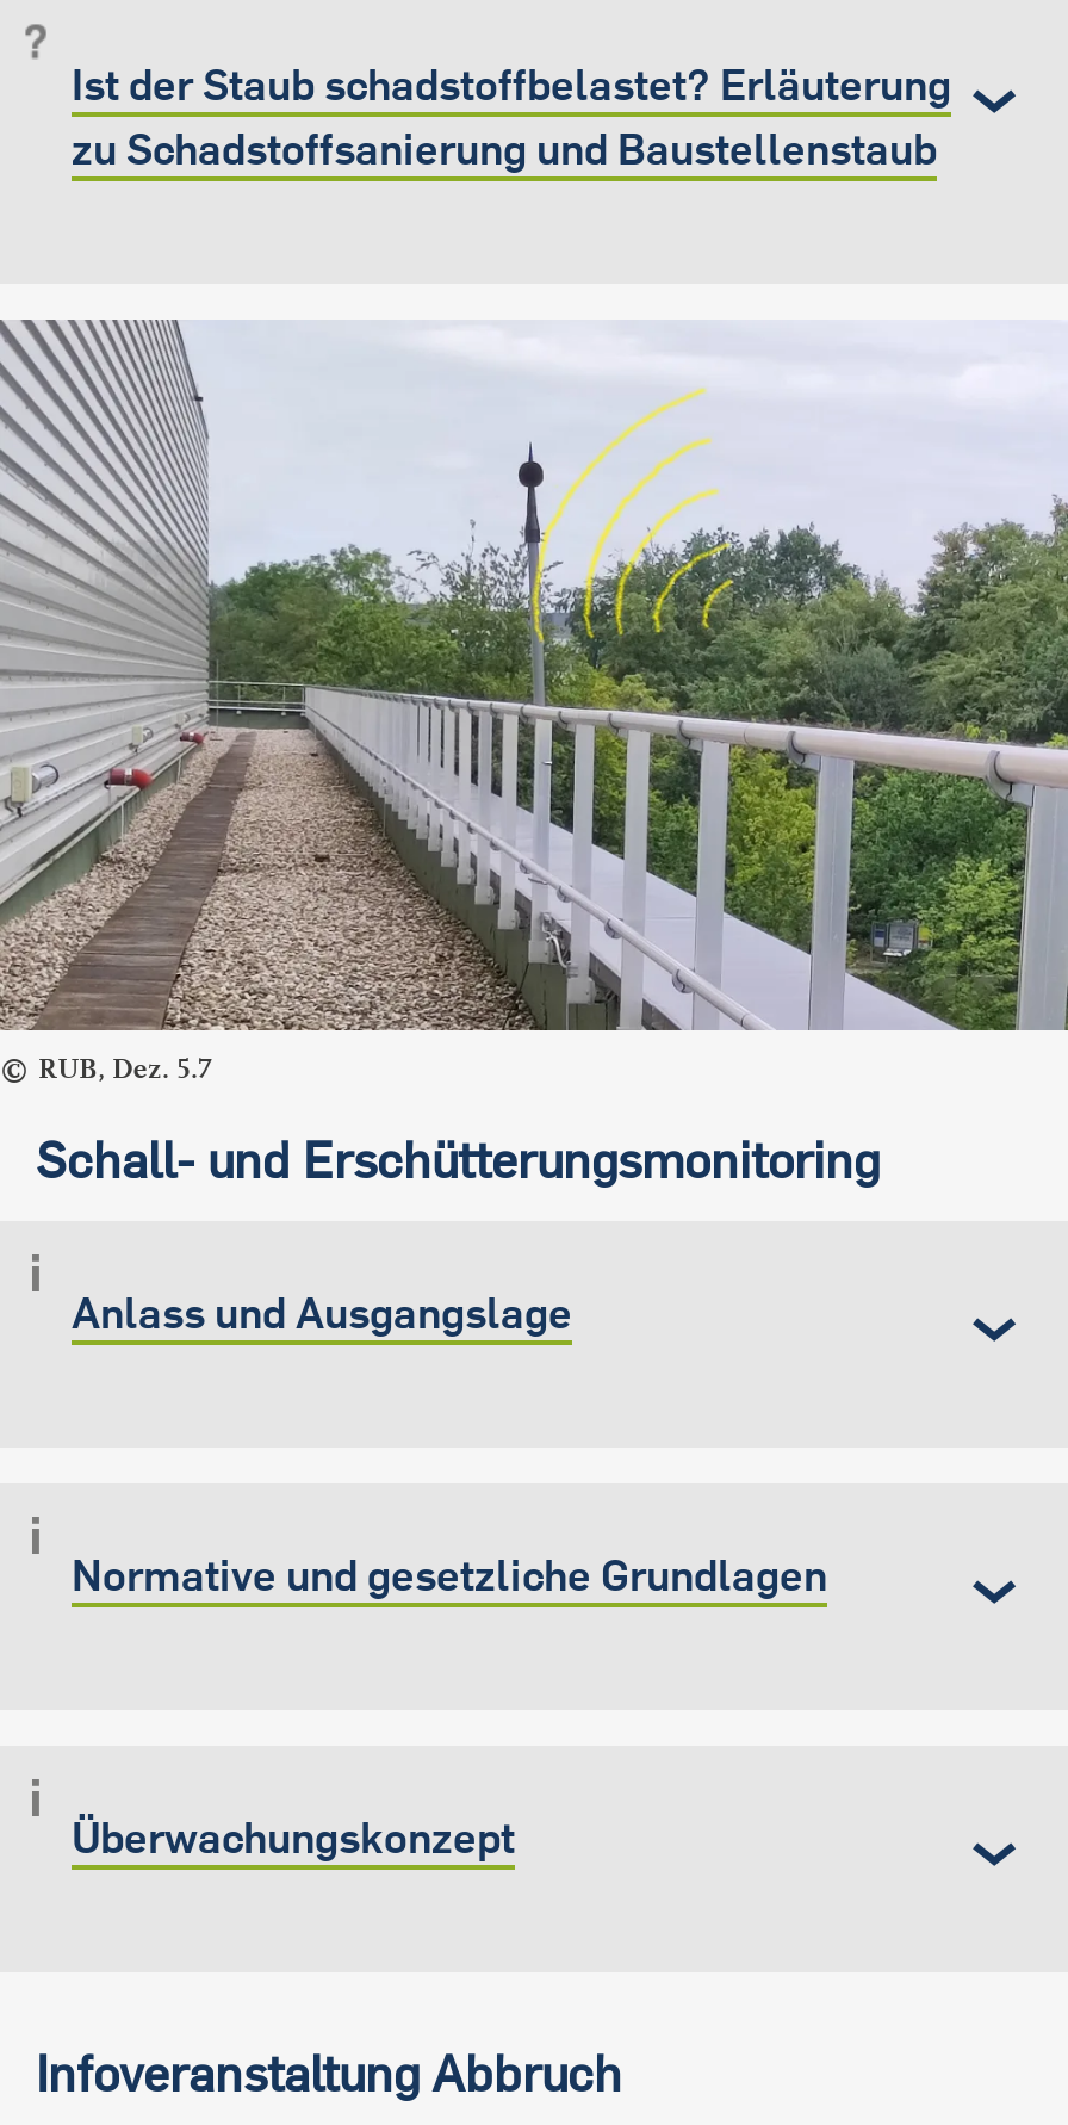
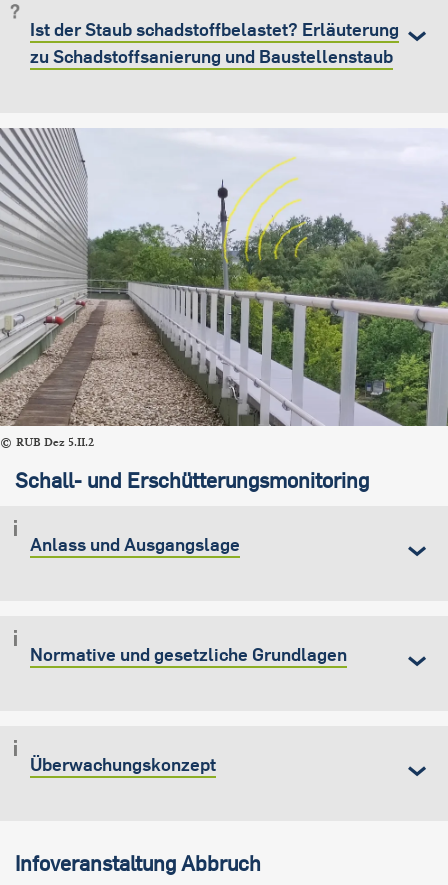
[38,1053,212,1086] RUB, Dez. 5.7 -> [16,435,94,449] RUB Dez 5.II.2

